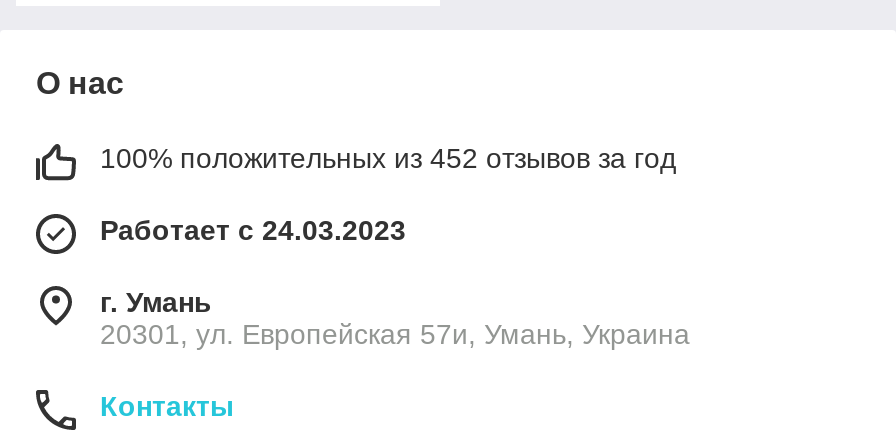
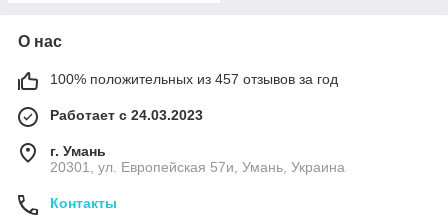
[100,142,676,174] 100% положительных из 452 отзывов за год -> [50,71,338,87] 100% положительных из 457 отзывов за год

